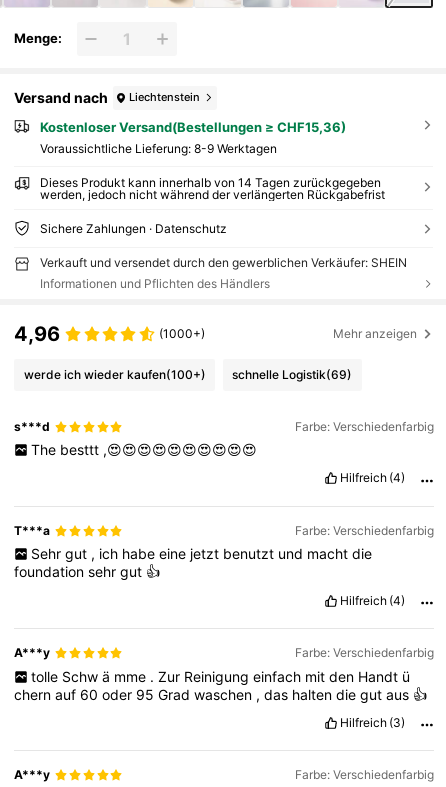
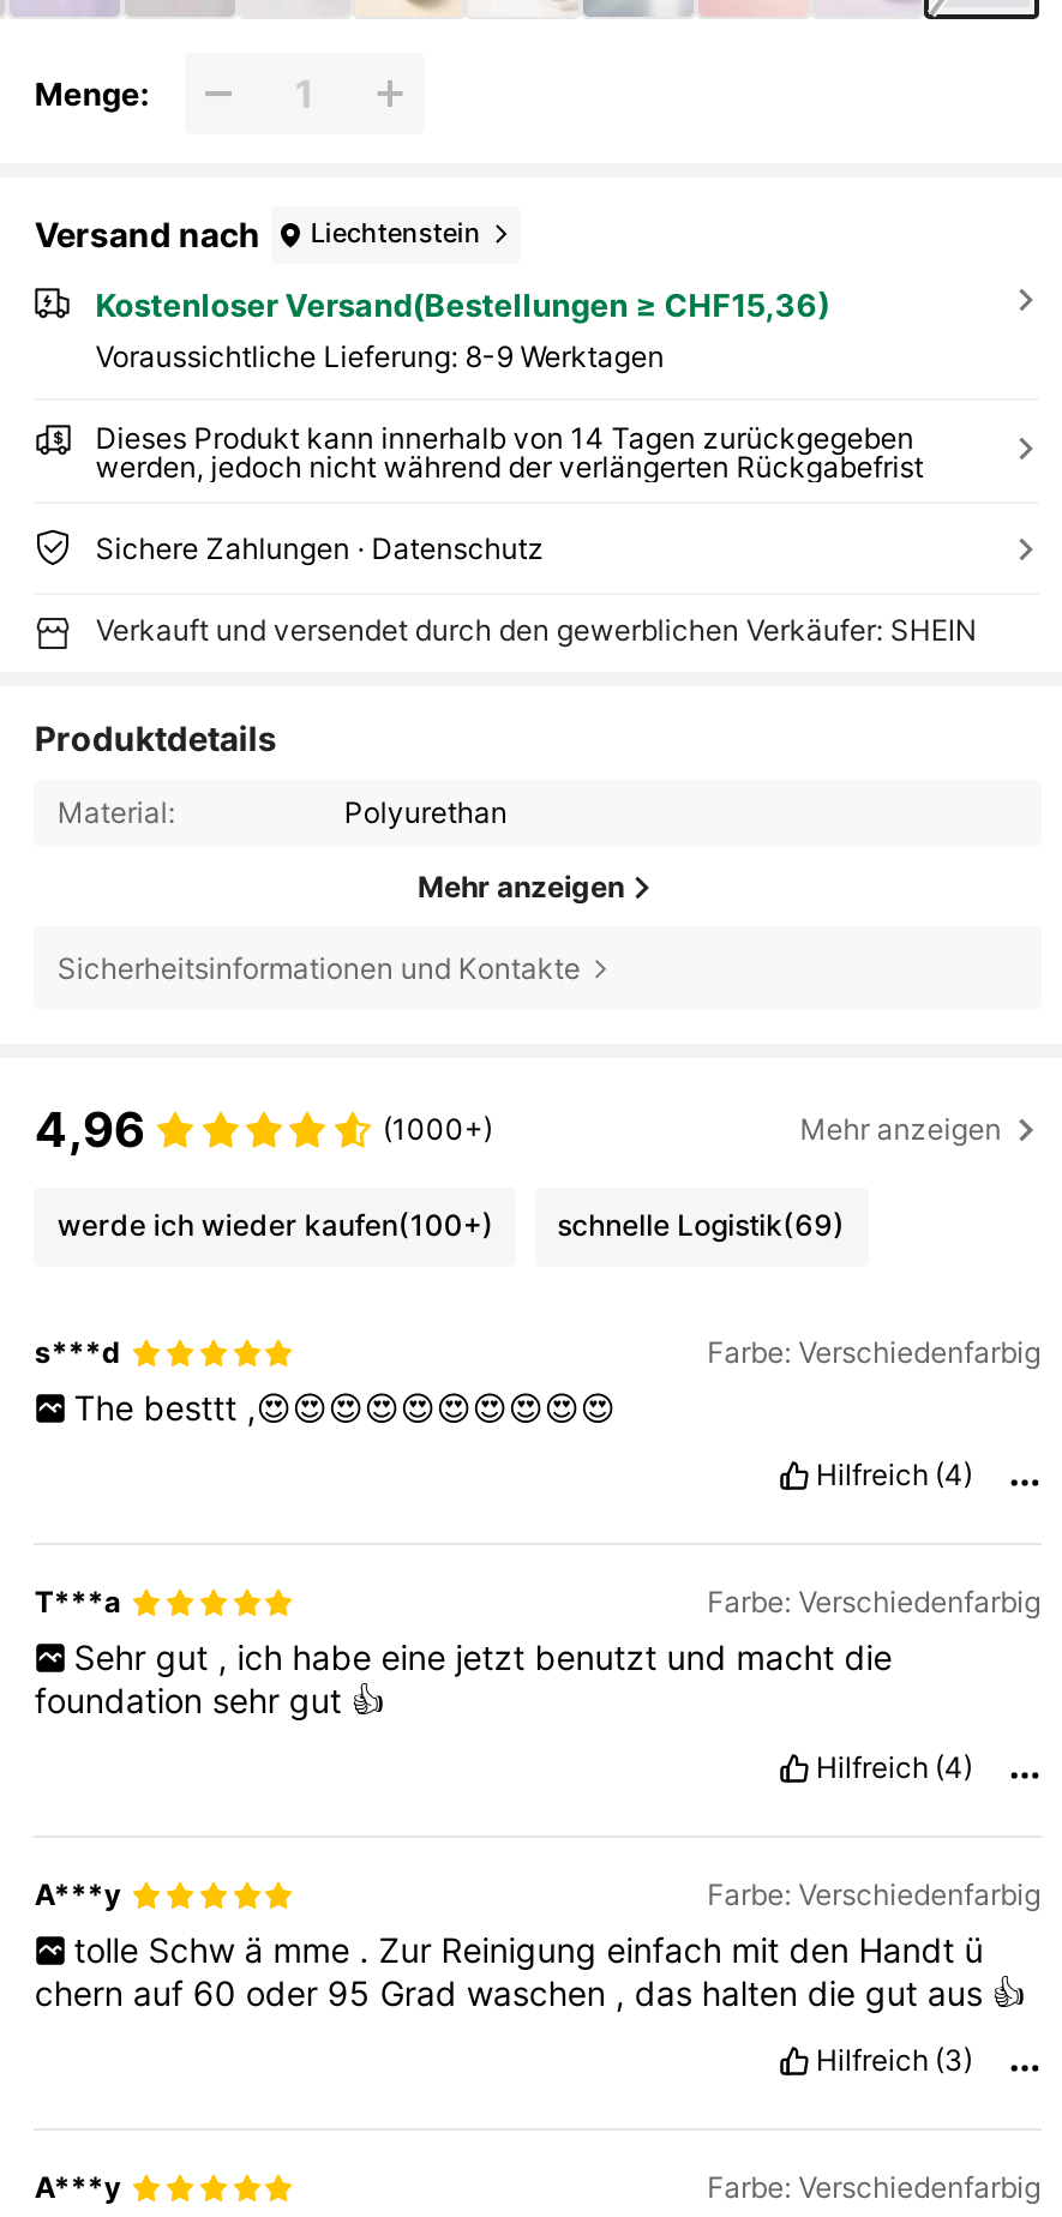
[40,276,270,291] Informationen und Pflichten des Händlers -> [34,717,624,985] Produktdetails | Material: | Polyurethan | Mehr anzeigen | Sicherheitsinformationen und Kontakte

